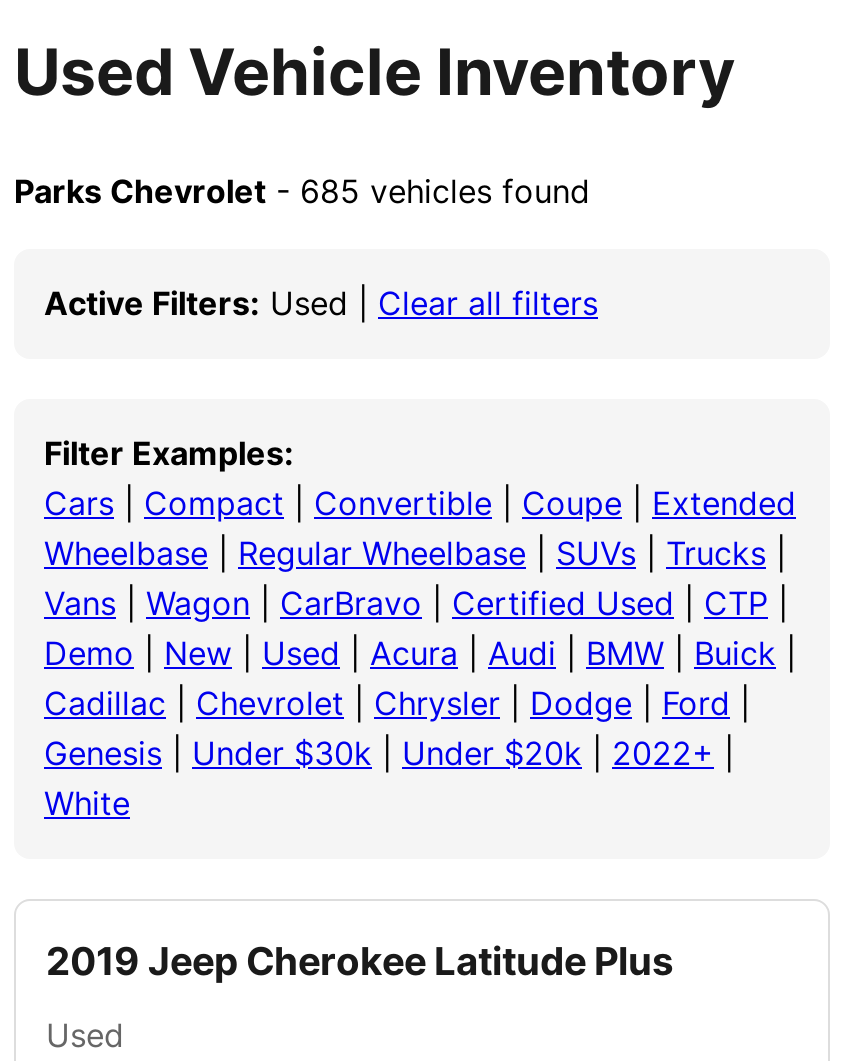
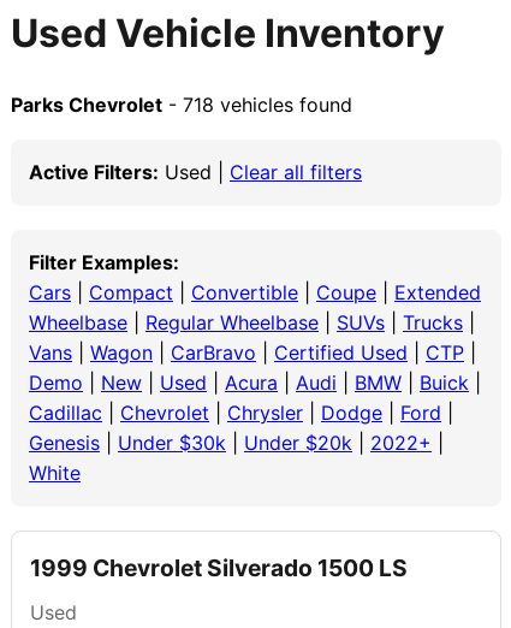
[14,171,590,211] Parks Chevrolet - 685 vehicles found -> [11,93,352,117] Parks Chevrolet - 718 vehicles found
[46,937,674,985] 2019 Jeep Cherokee Latitude Plus -> [30,553,408,582] 1999 Chevrolet Silverado 1500 LS

